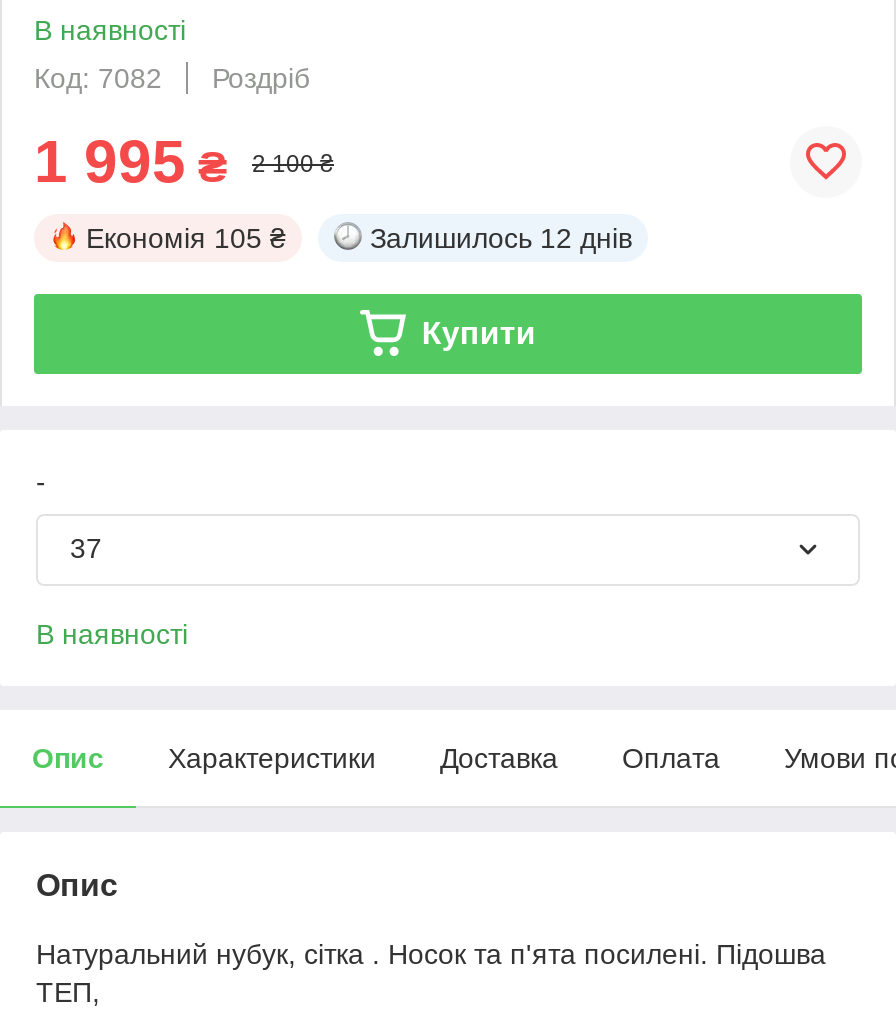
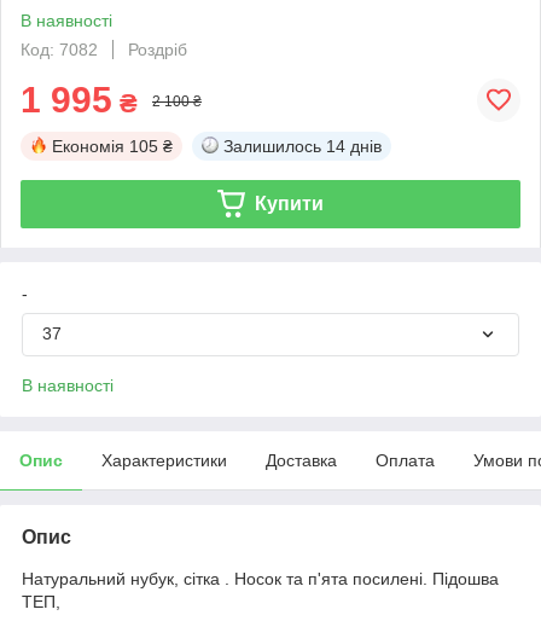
[370,222,632,254] Залишилось 12 днів -> [223,136,382,156] Залишилось 14 днів

